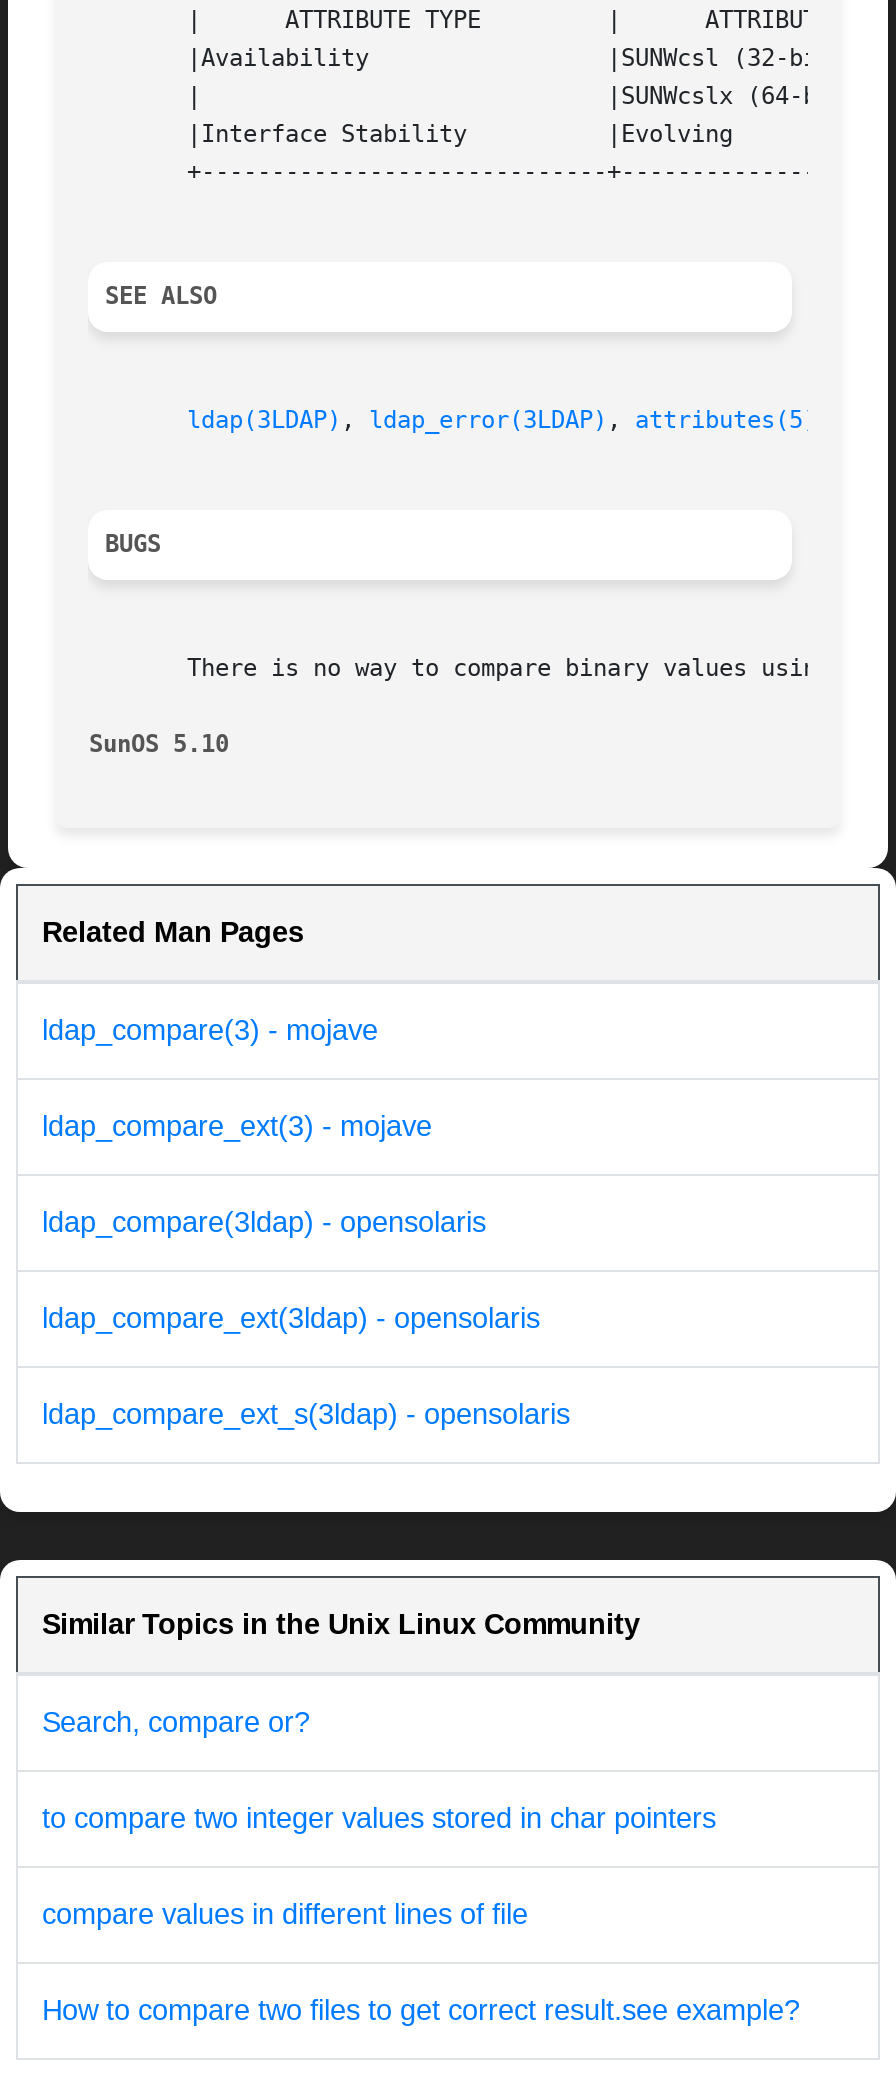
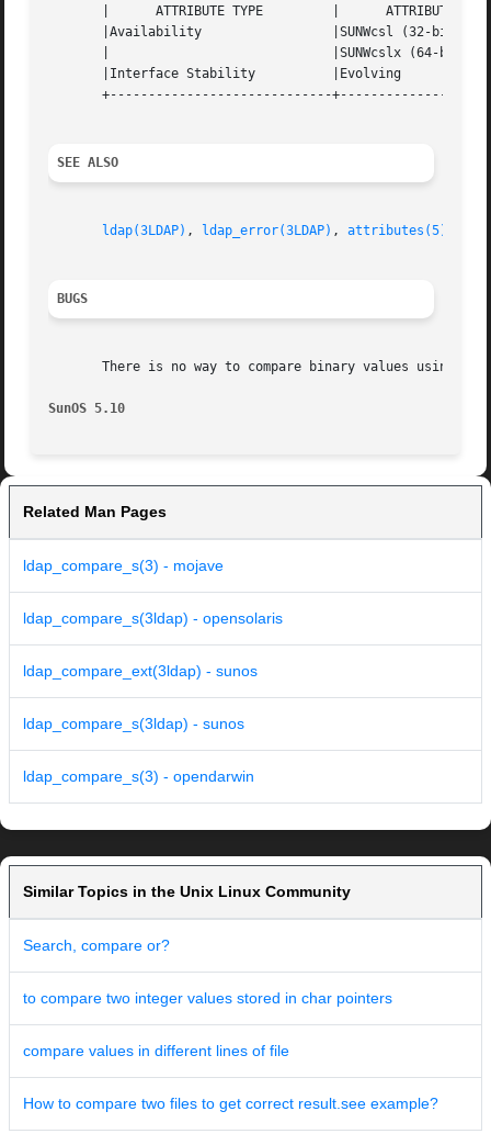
[42,1015,378,1047] ldap_compare(3) - mojave -> [23,557,224,574] ldap_compare_s(3) - mojave
[42,1111,432,1143] ldap_compare_ext(3) - mojave -> [23,610,283,627] ldap_compare_s(3ldap) - opensolaris
[42,1207,486,1239] ldap_compare(3ldap) - opensolaris -> [23,662,258,680] ldap_compare_ext(3ldap) - sunos
[42,1303,540,1335] ldap_compare_ext(3ldap) - opensolaris -> [23,715,244,733] ldap_compare_s(3ldap) - sunos
[42,1399,570,1431] ldap_compare_ext_s(3ldap) - opensolaris -> [23,768,254,785] ldap_compare_s(3) - opendarwin

